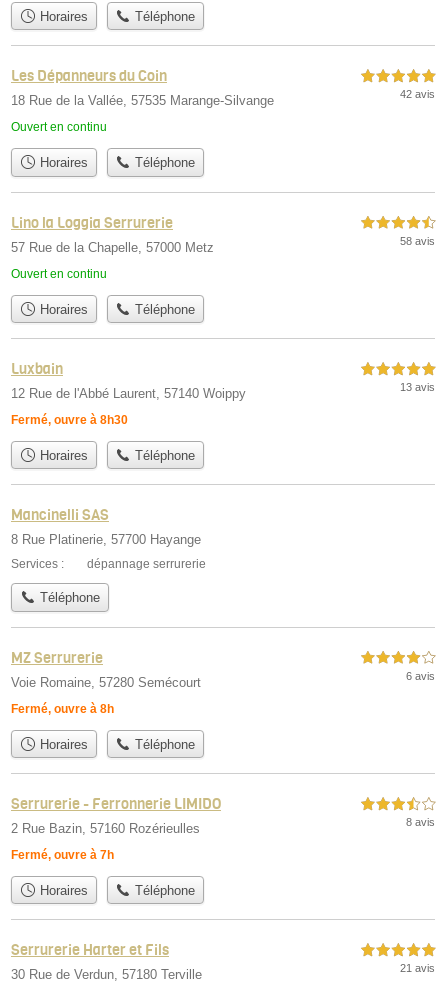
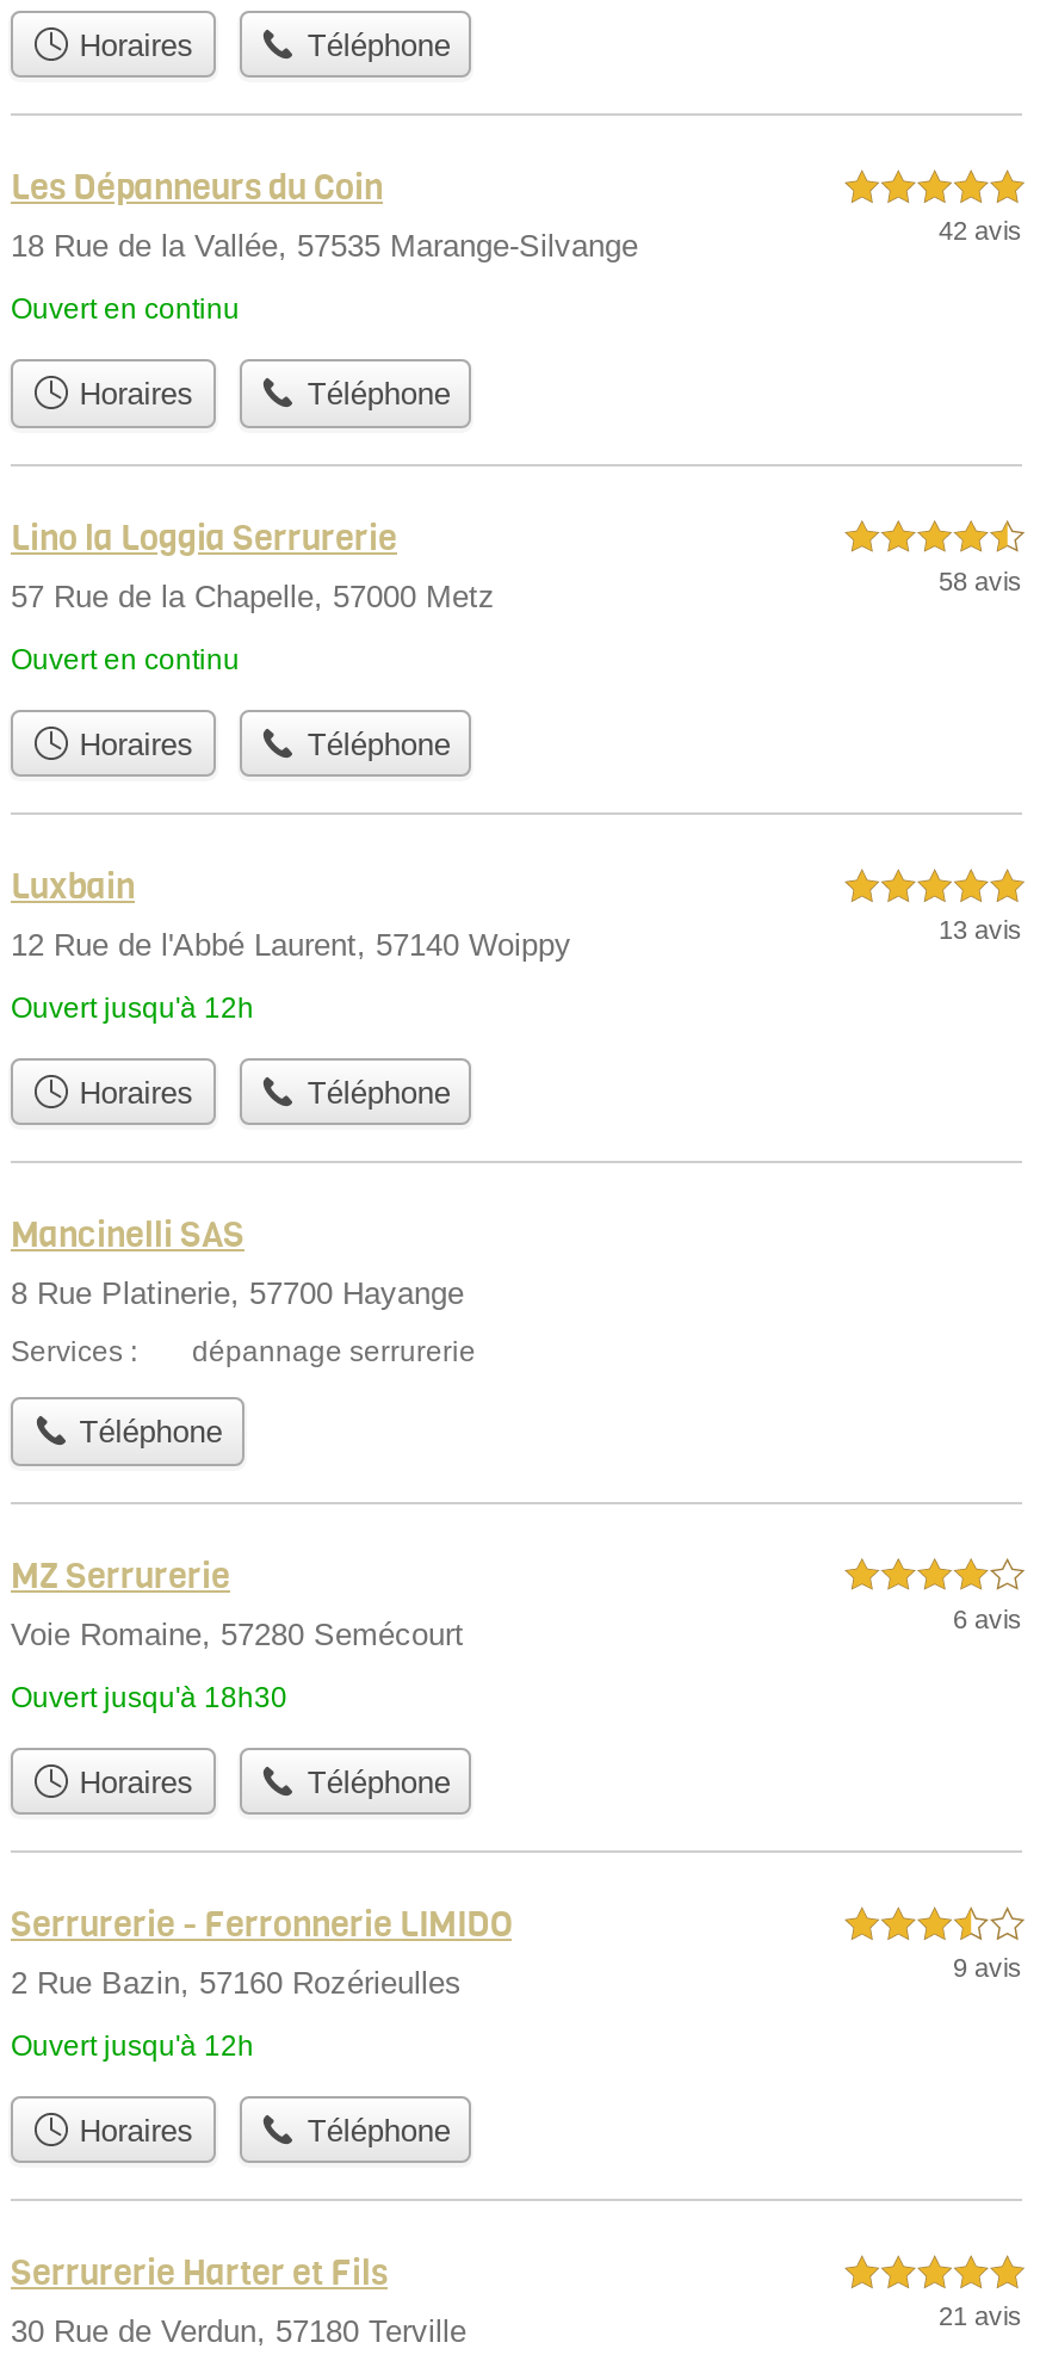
[11,413,128,427] Fermé, ouvre à 8h30 -> [11,991,254,1025] Ouvert jusqu'à 12h
[11,702,114,716] Fermé, ouvre à 8h -> [11,1680,287,1713] Ouvert jusqu'à 18h30
[406,816,435,828] 8 avis -> [953,1953,1022,1982] 9 avis
[11,848,114,862] Fermé, ouvre à 7h -> [11,2029,254,2063] Ouvert jusqu'à 12h

